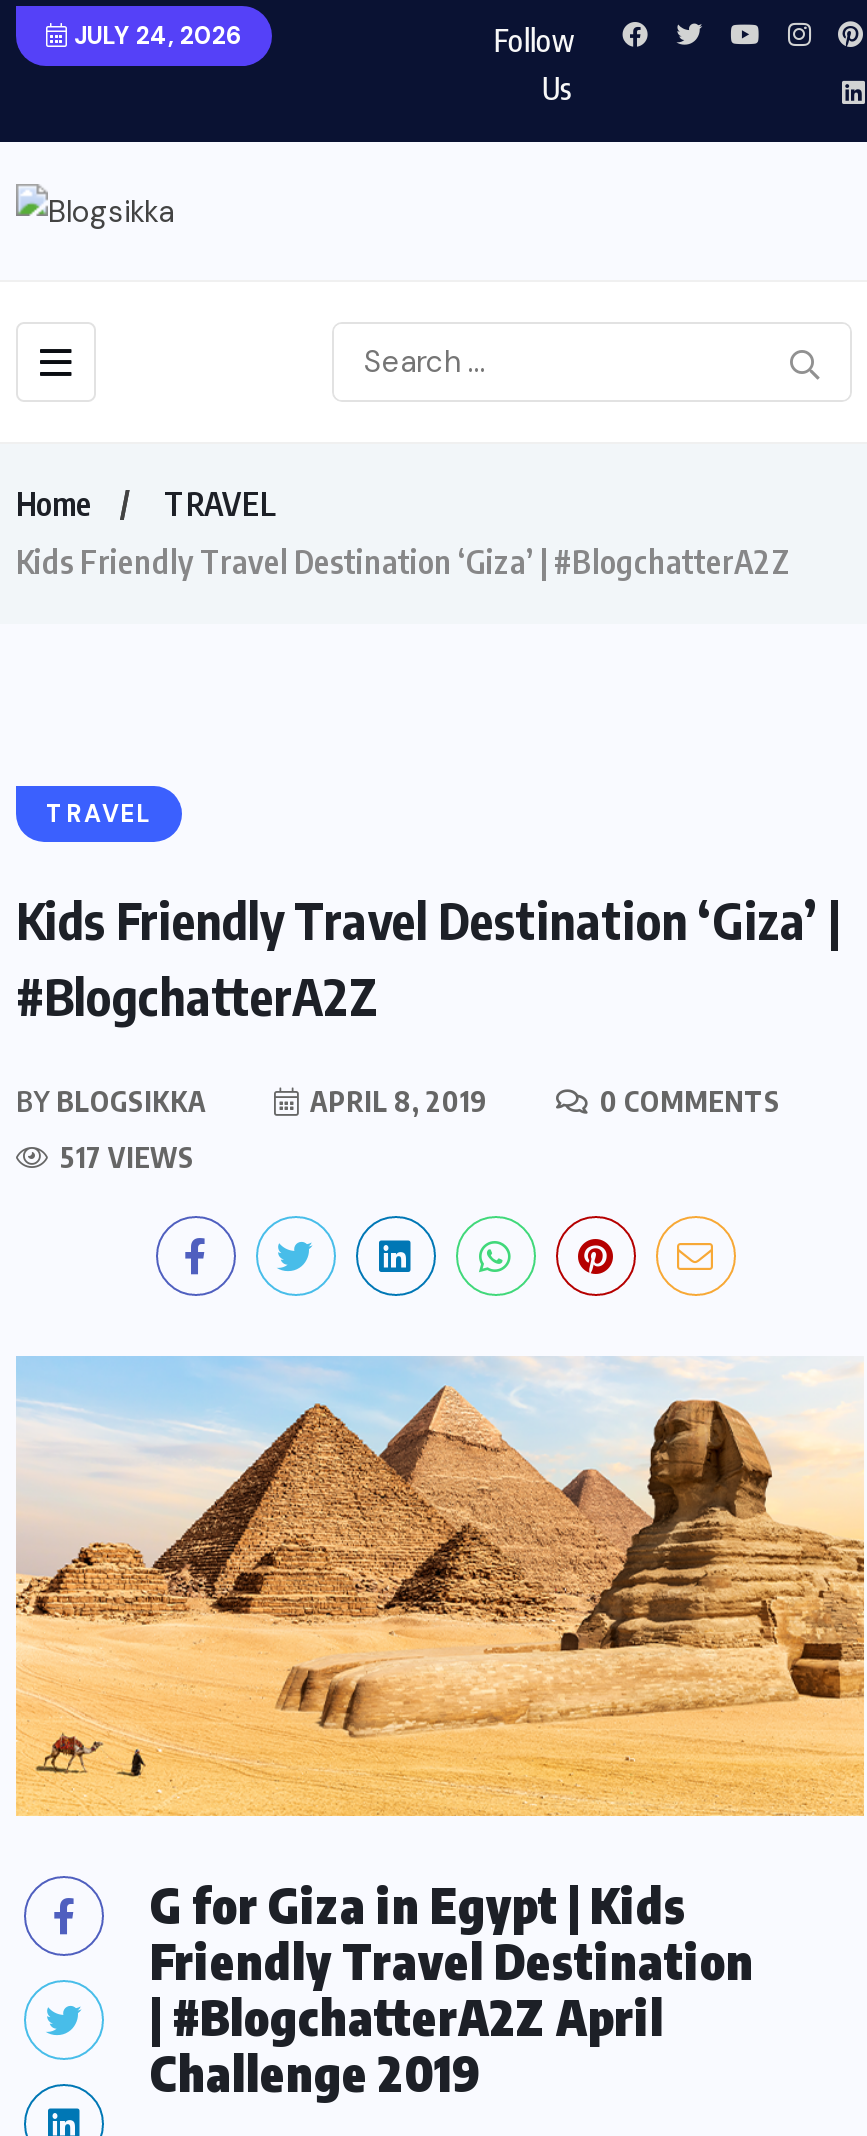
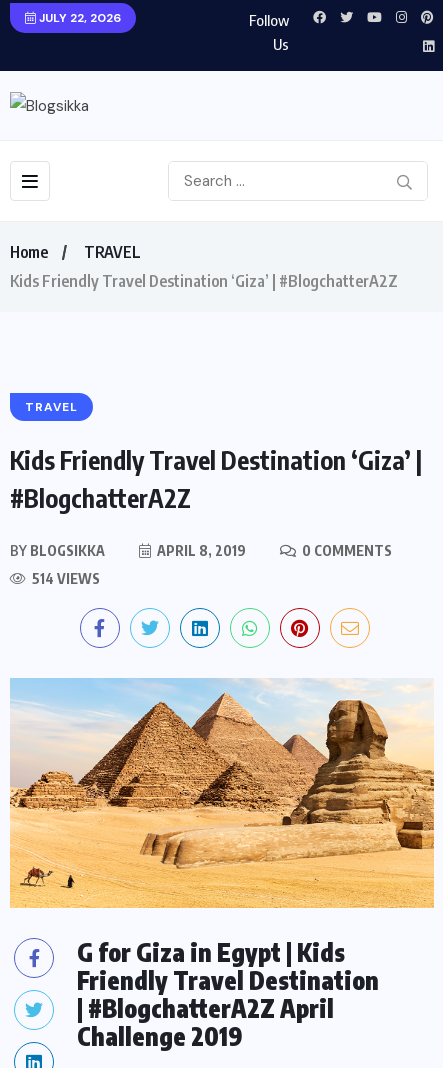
[68,20,242,52] JULY 24, 2026 -> [36,10,121,26] JULY 22, 2026
[54,1140,194,1174] 517 VIEWS -> [29,570,100,587] 514 VIEWS

